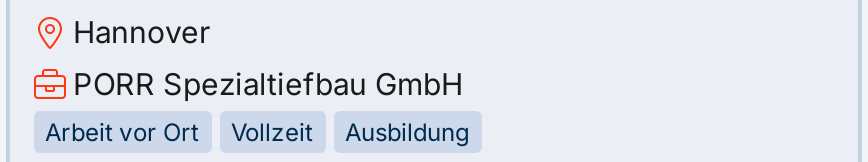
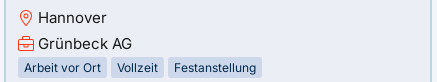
[73,65,463,103] PORR Spezialtiefbau GmbH -> [37,34,131,53] Grünbeck AG
[345,117,469,147] Ausbildung -> [173,60,255,75] Festanstellung

